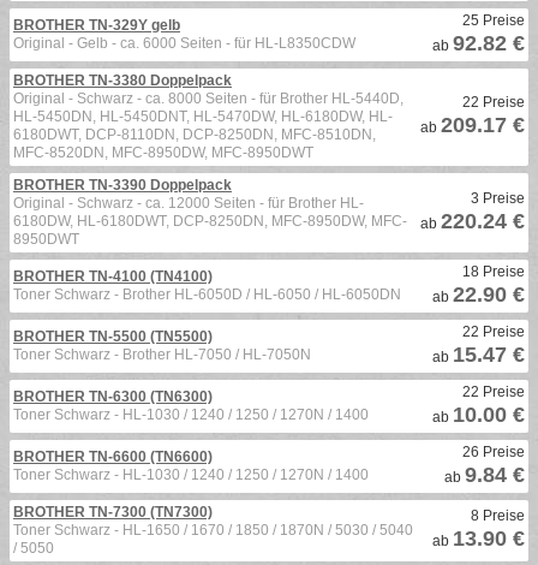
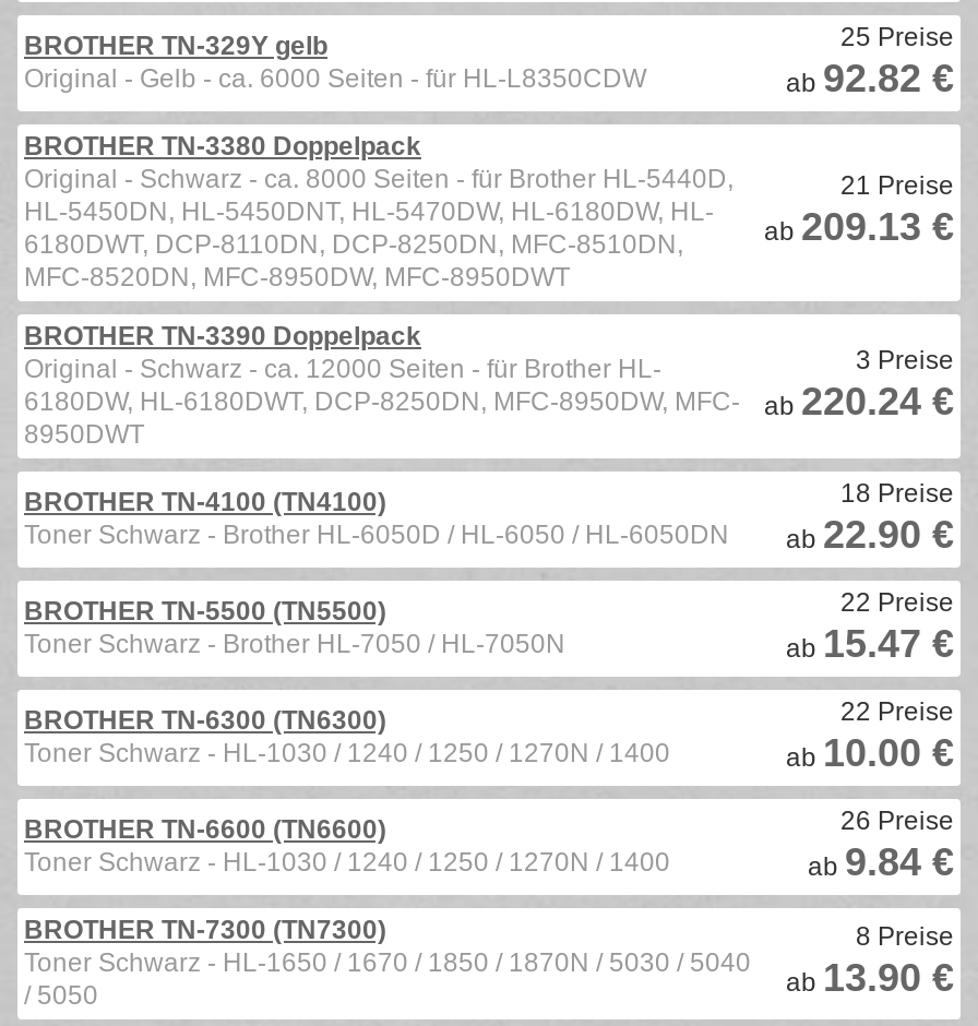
[462,94,525,111] 22 Preise -> [840,170,954,201] 21 Preise
[13,108,525,137] HL-5450DN, HL-5450DNT, HL-5470DW, HL-6180DW, HL- ab 209.17 € -> [24,196,954,249] HL-5450DN, HL-5450DNT, HL-5470DW, HL-6180DW, HL- ab 209.13 €

